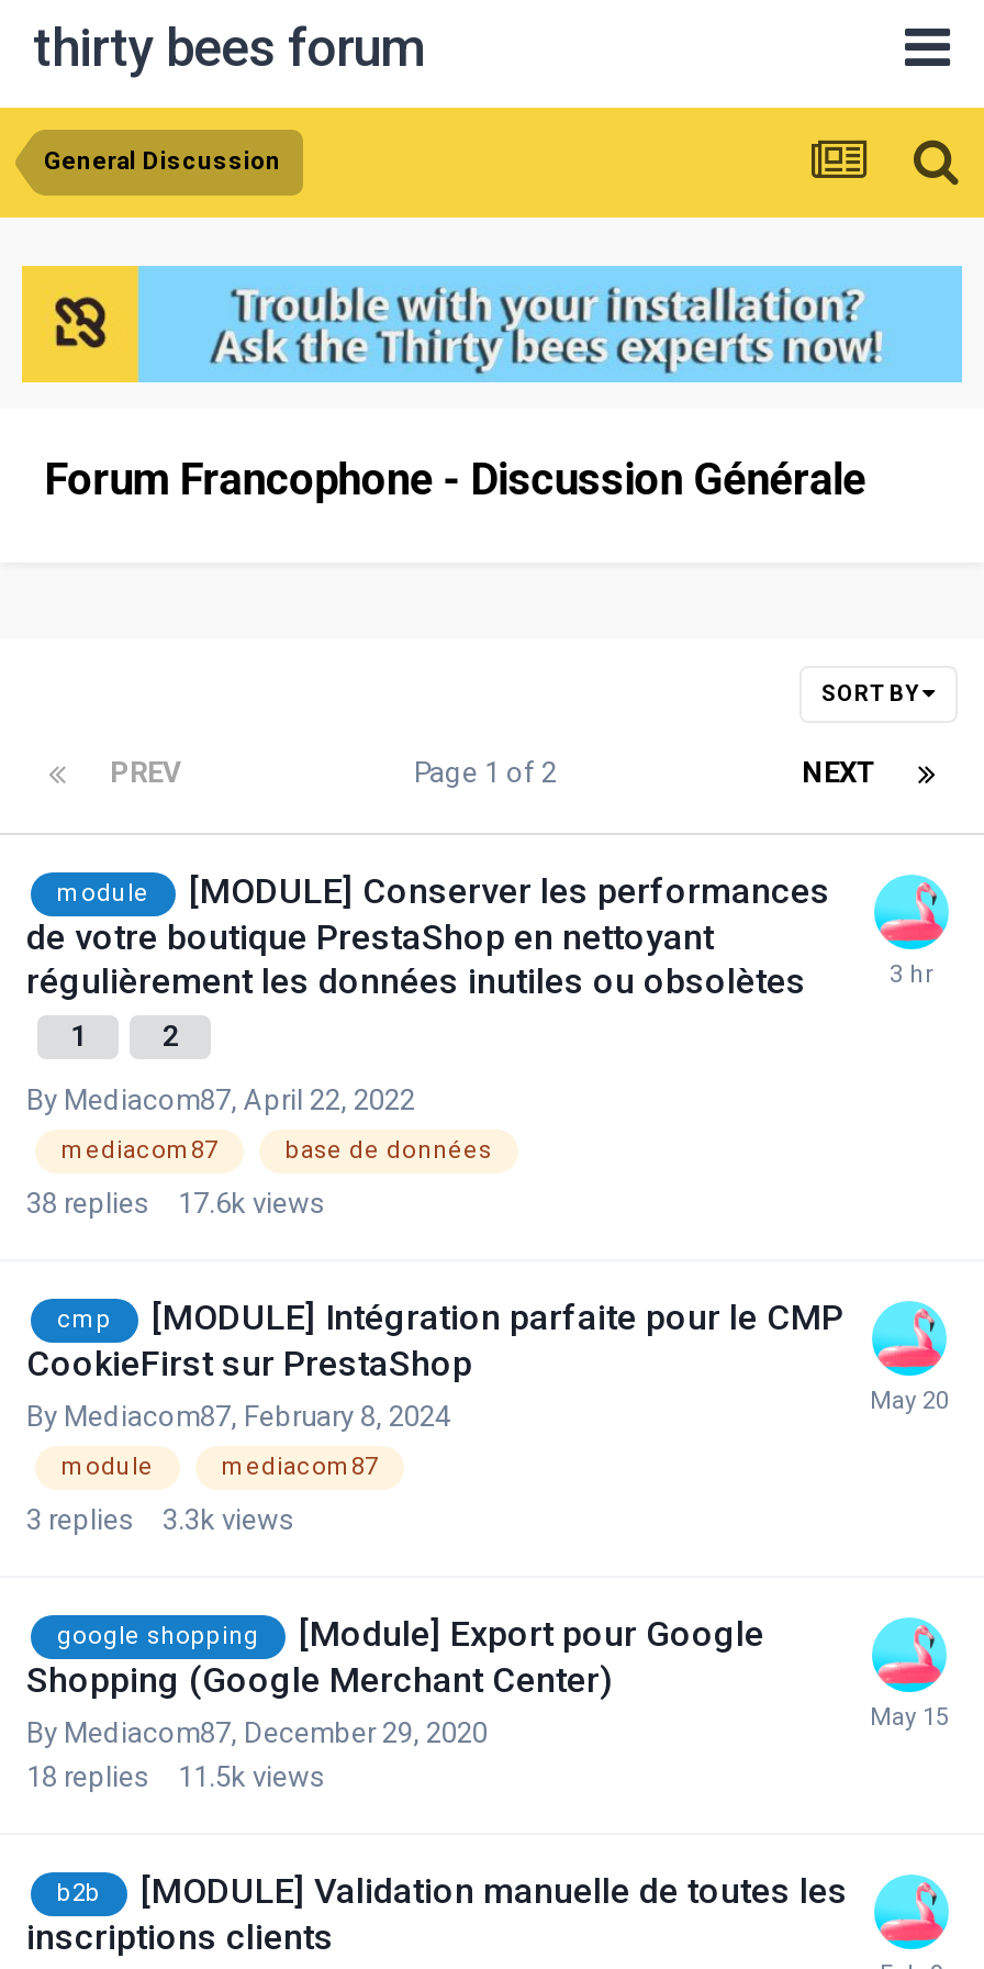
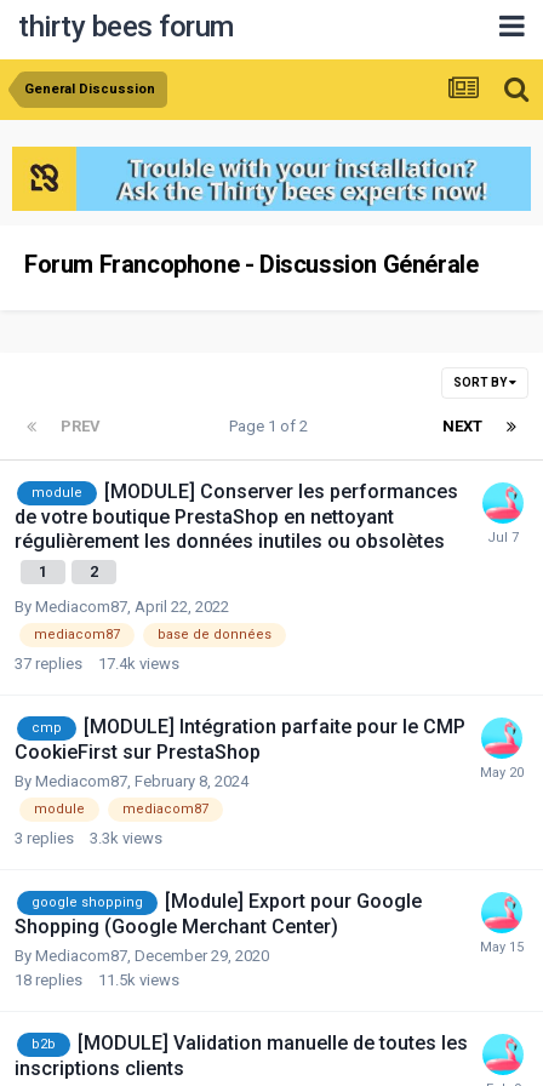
[26,1188,149,1221] 38 replies -> [15,655,82,673] 37 replies
[178,1188,325,1221] 17.6k views -> [98,655,179,673] 17.4k views

